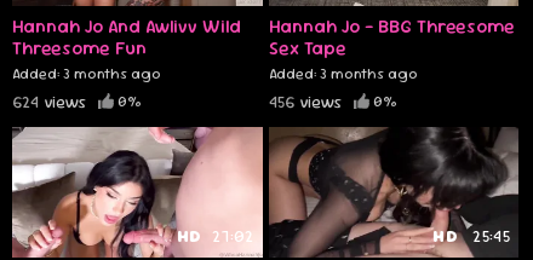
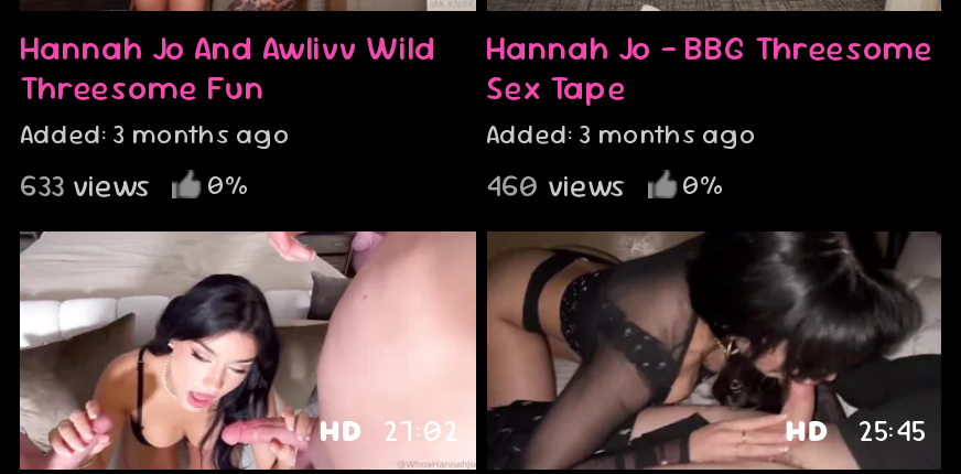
[12,90,142,112] 624 views 0% -> [20,165,251,204] 633 views 0%
[268,90,397,112] 456 views 0% -> [486,165,726,204] 460 views 0%

